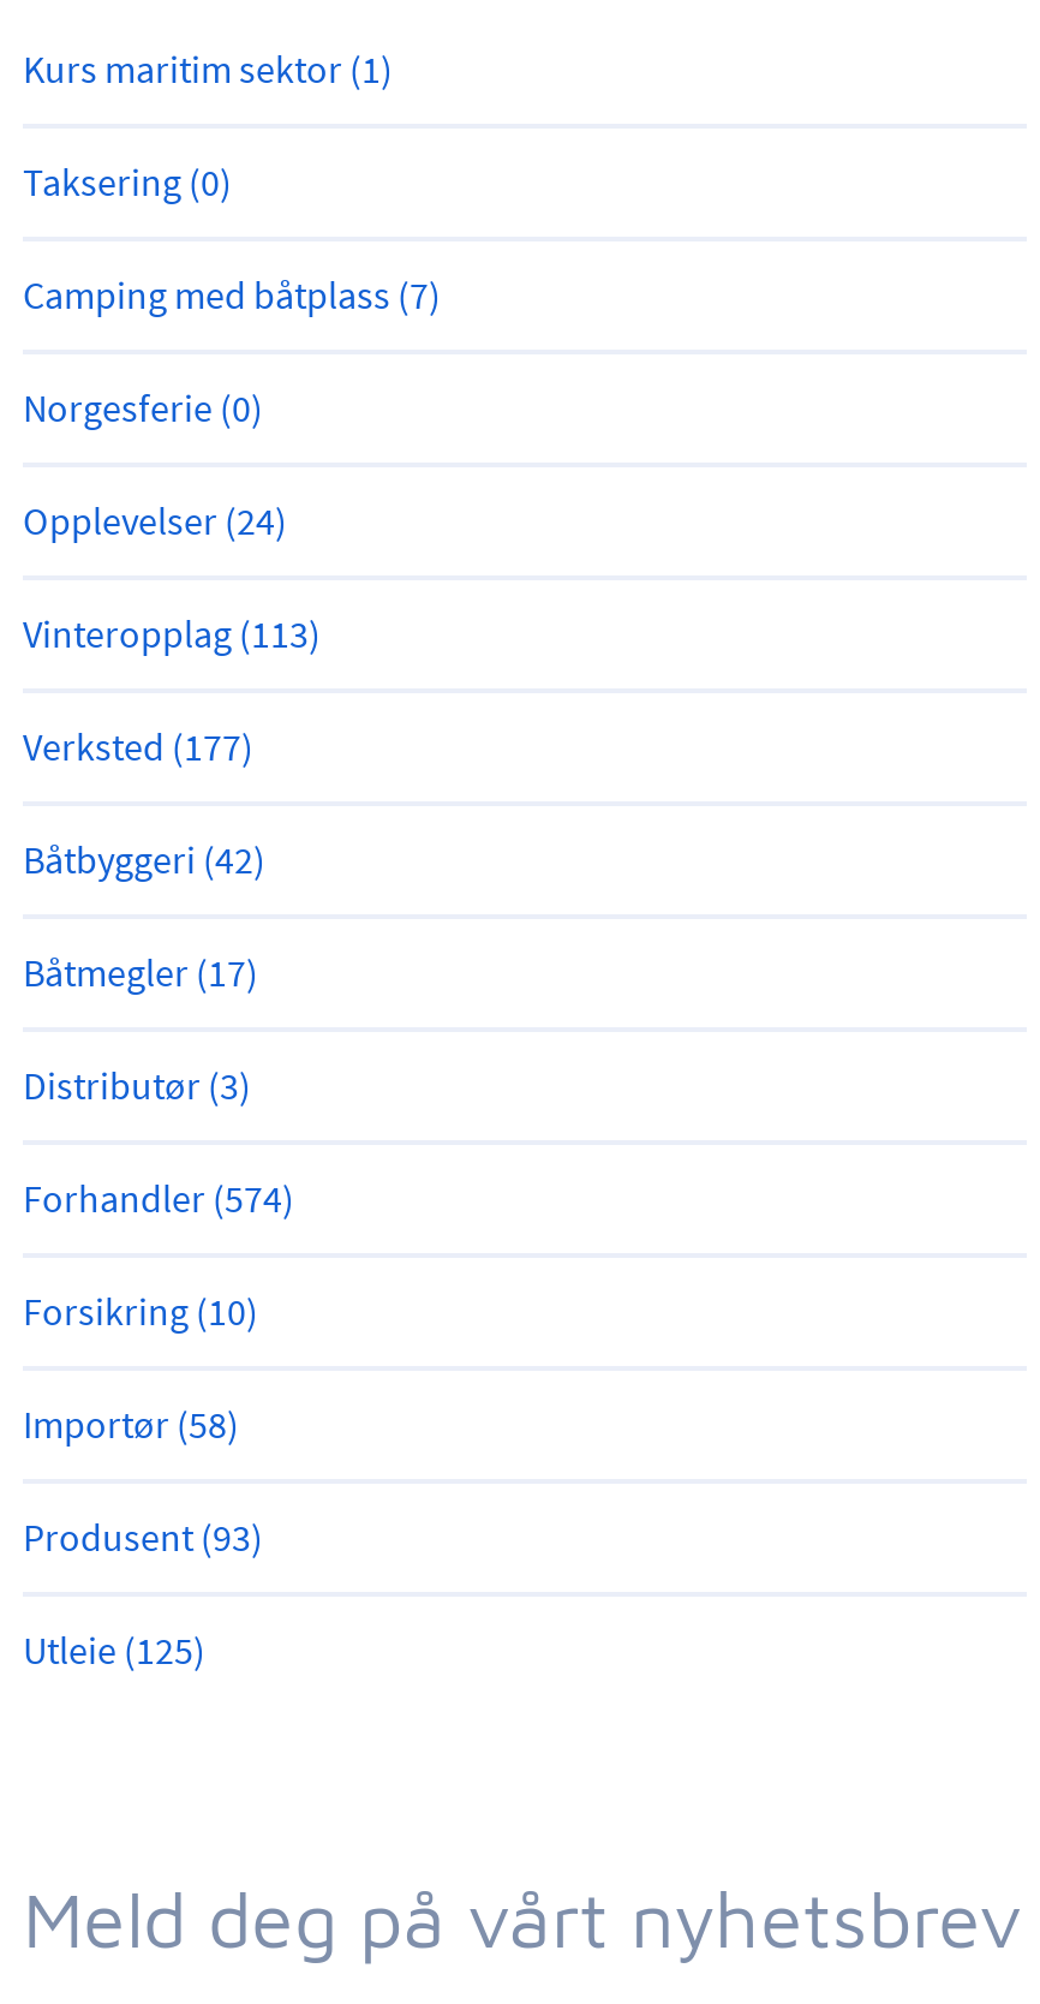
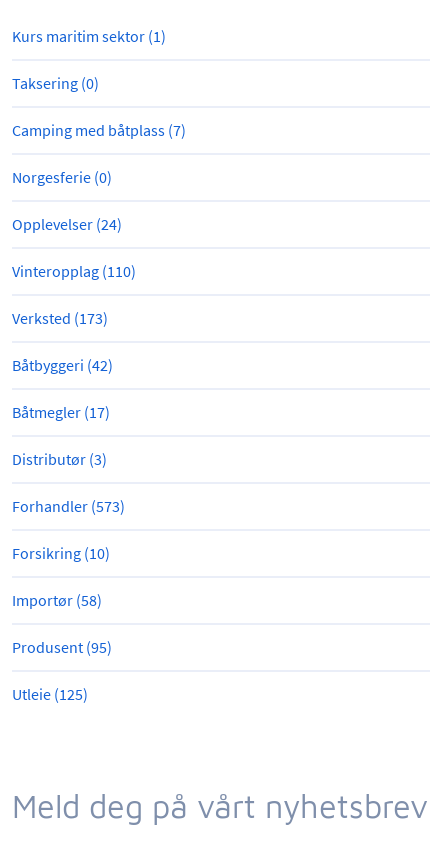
[23,608,321,656] Vinteropplag (113) -> [12,261,136,281] Vinteropplag (110)
[23,721,253,769] Verksted (177) -> [12,308,108,328] Verksted (173)
[23,1173,294,1221] Forhandler (574) -> [12,496,125,516] Forhandler (573)
[23,1512,263,1560] Produsent (93) -> [12,637,112,657] Produsent (95)

